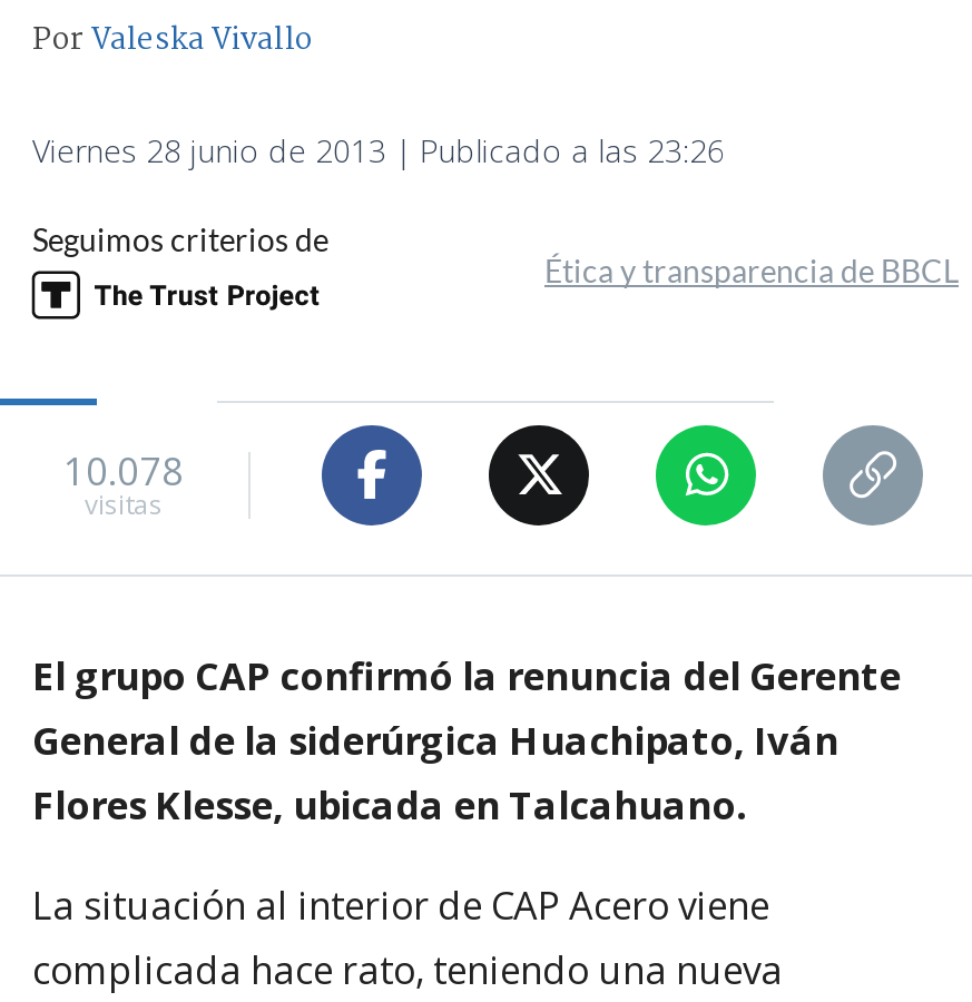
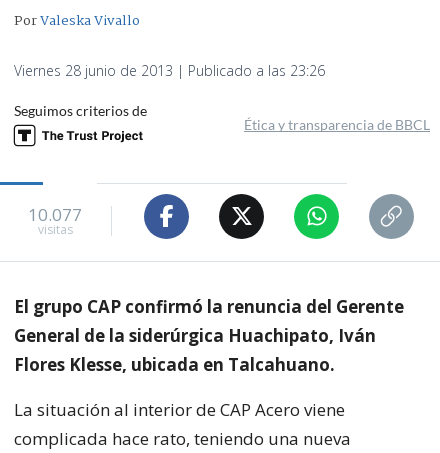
[63,446,184,497] 10.078 -> [28,203,82,226] 10.077

